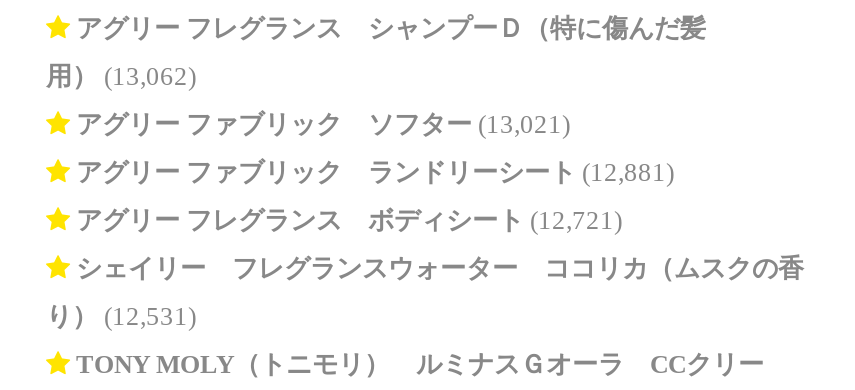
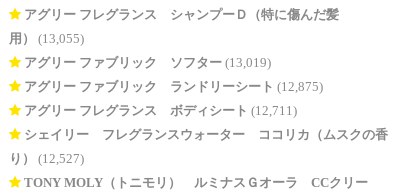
[46,63,196,89] 用） (13,062) -> [9,32,84,45] 用） (13,055)
[76,111,570,137] アグリー ファブリック ソフター (13,021) -> [24,56,271,69] アグリー ファブリック ソフター (13,019)
[76,159,674,185] アグリー ファブリック ランドリーシート (12,881) -> [24,80,323,93] アグリー ファブリック ランドリーシート (12,875)
[76,207,622,233] アグリー フレグランス ボディシート (12,721) -> [24,104,297,117] アグリー フレグランス ボディシート (12,711)
[46,303,196,329] り） (12,531) -> [9,152,84,165] り） (12,527)

